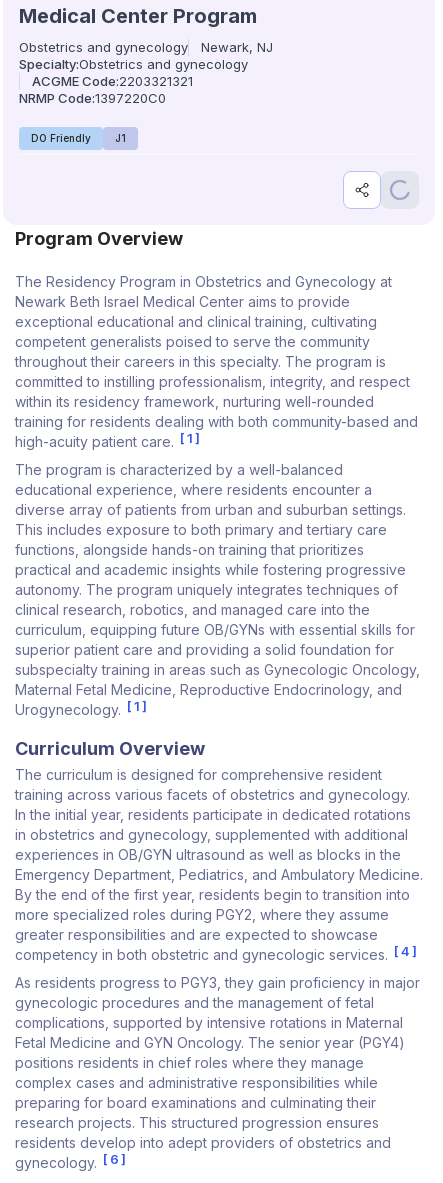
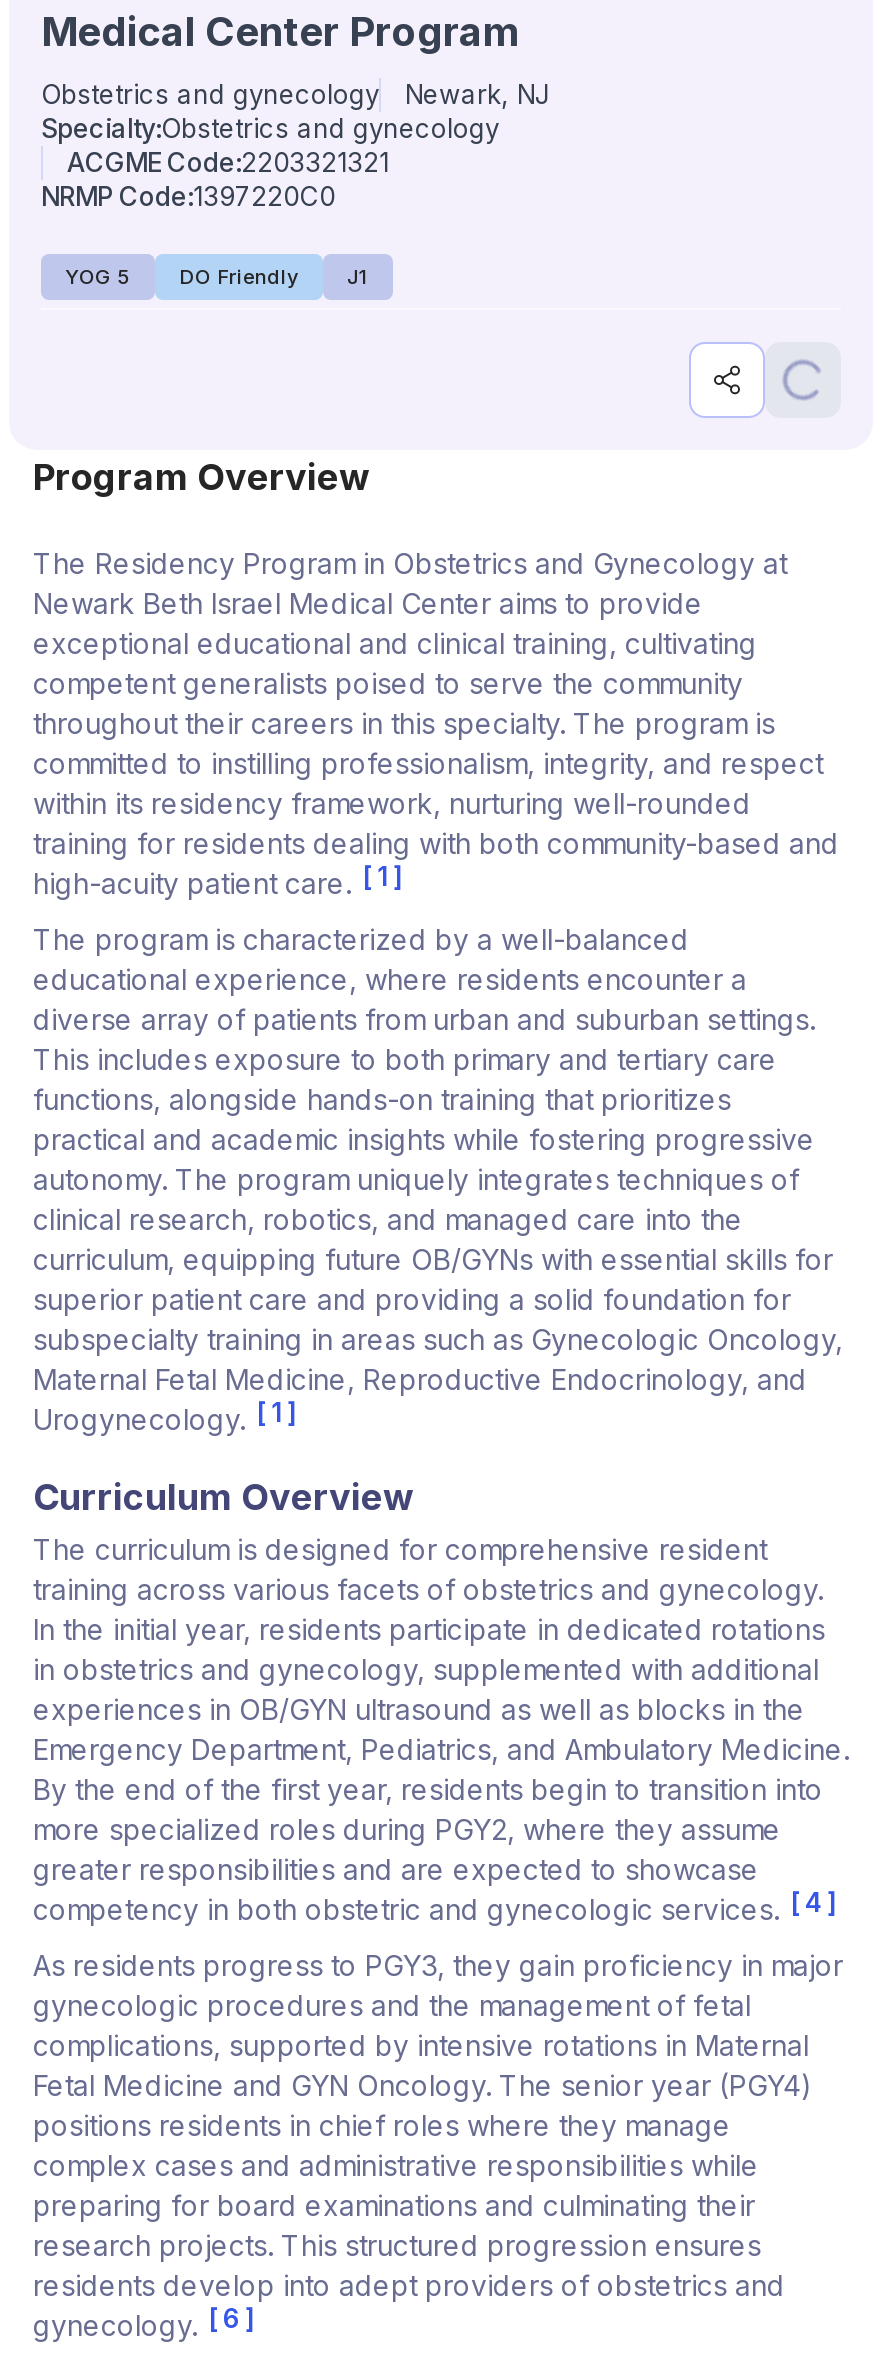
none -> [65,264,131,288] YOG 5

